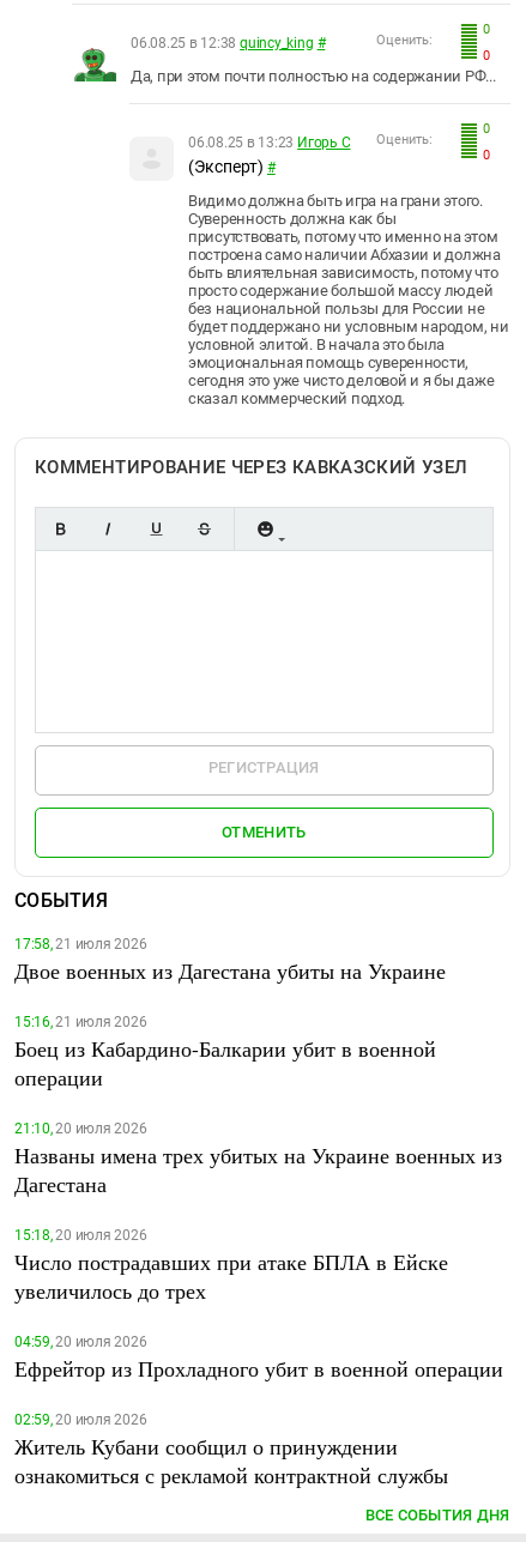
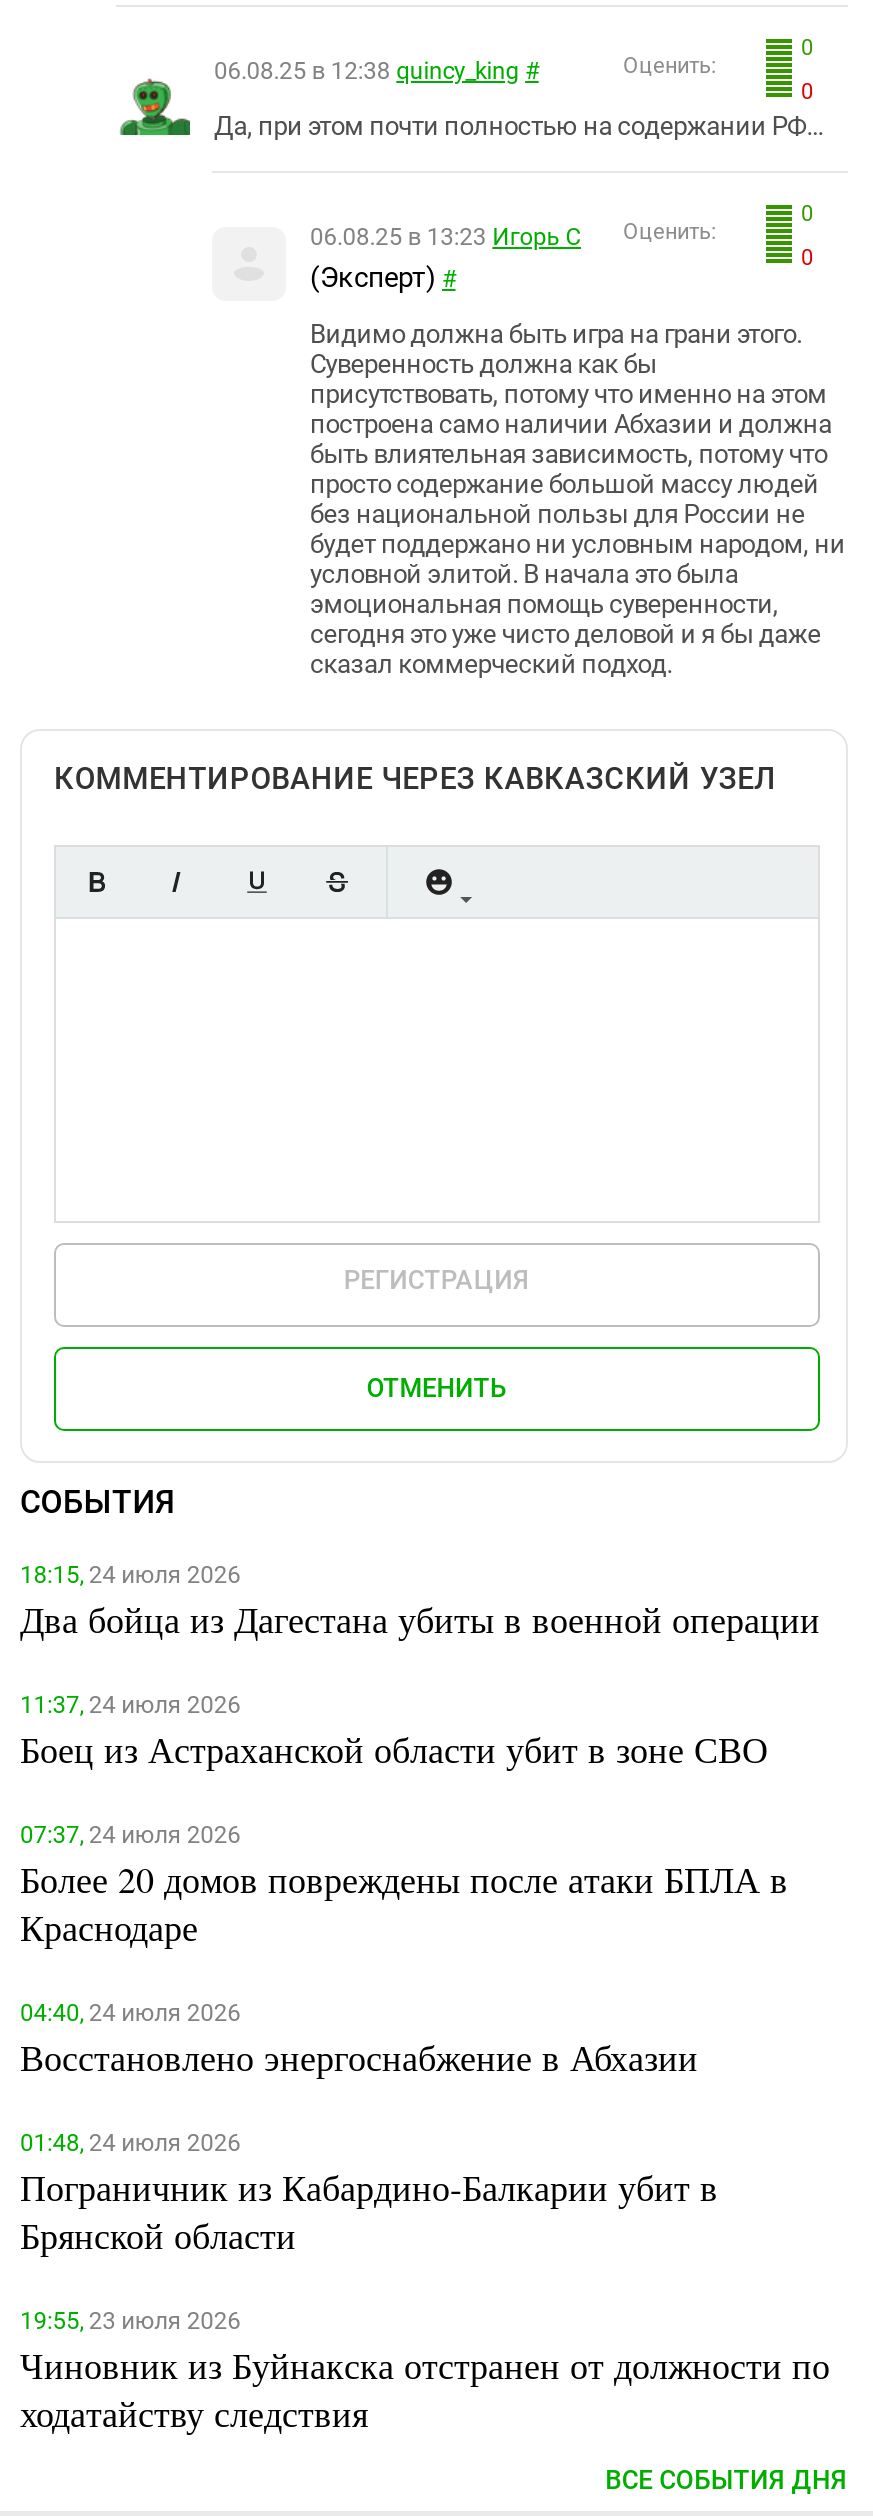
[14,935,446,985] 17:58, 21 июля 2026 | Двое военных из Дагестана убиты на Украине -> [20,1560,820,1642] 18:15, 24 июля 2026 | Два бойца из Дагестана убиты в военной операции
[14,1013,436,1091] 15:16, 21 июля 2026 | Боец из Кабардино-Балкарии убит в военной | операции -> [20,1690,768,1772] 11:37, 24 июля 2026 | Боец из Астраханской области убит в зоне СВО
[14,1120,502,1198] 21:10, 20 июля 2026 | Названы имена трех убитых на Украине военных из | Дагестана -> [20,1820,788,1950] 07:37, 24 июля 2026 | Более 20 домов повреждены после атаки БПЛА в | Краснодаре
[14,1227,448,1304] 15:18, 20 июля 2026 | Число пострадавших при атаке БПЛА в Ейске | увеличилось до трех -> [20,1998,698,2080] 04:40, 24 июля 2026 | Восстановлено энергоснабжение в Абхазии
[14,1333,503,1382] 04:59, 20 июля 2026 | Ефрейтор из Прохладного убит в военной операции -> [20,2128,718,2258] 01:48, 24 июля 2026 | Пограничник из Кабардино-Балкарии убит в | Брянской области
[14,1411,448,1489] 02:59, 20 июля 2026 | Житель Кубани сообщил о принуждении | ознакомиться с рекламой контрактной службы -> [20,2306,830,2436] 19:55, 23 июля 2026 | Чиновник из Буйнакска отстранен от должности по | ходатайству следствия

